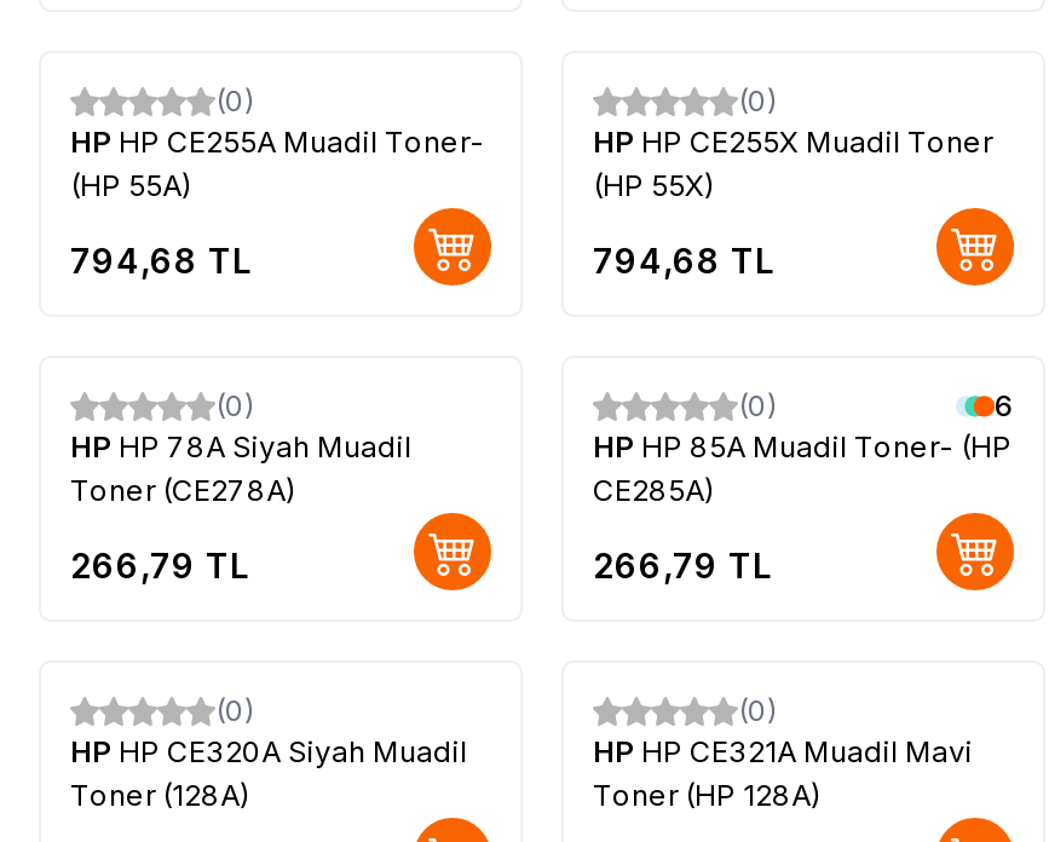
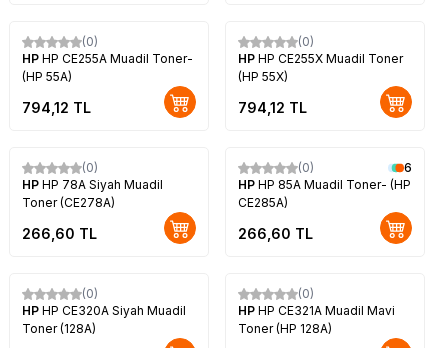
[70,239,252,280] 794,68 TL -> [22,99,91,116] 794,12 TL
[593,239,774,280] 794,68 TL -> [238,99,307,116] 794,12 TL
[70,544,249,585] 266,79 TL -> [22,225,97,242] 266,60 TL
[593,544,772,585] 266,79 TL -> [238,225,313,242] 266,60 TL

